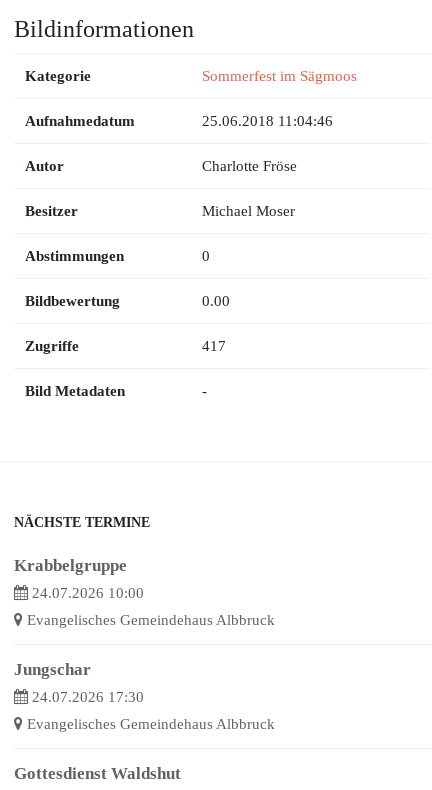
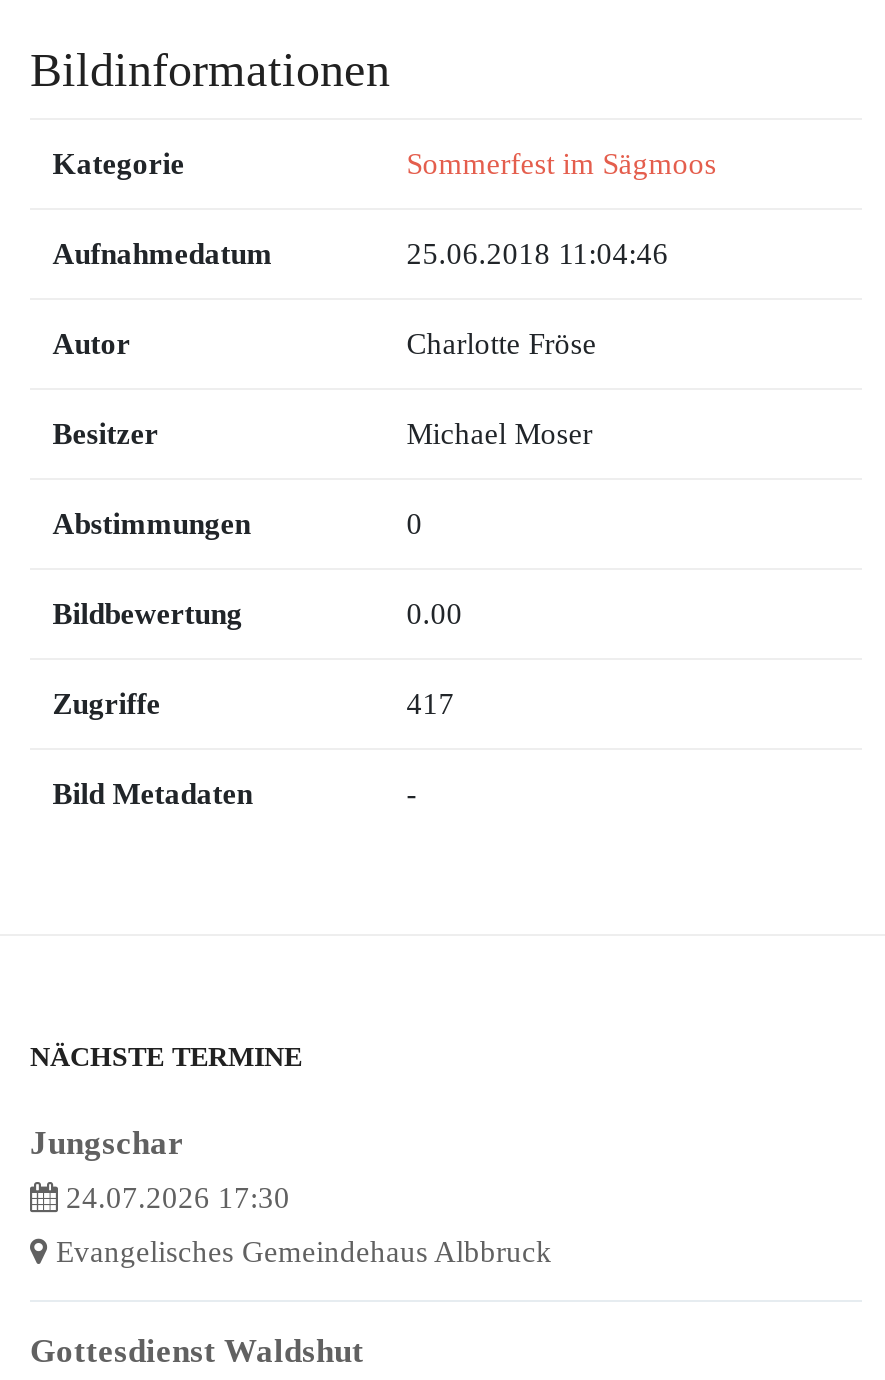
[14,556,275,628] Krabbelgruppe | 24.07.2026 10:00 | Evangelisches Gemeindehaus Albbruck -> none

